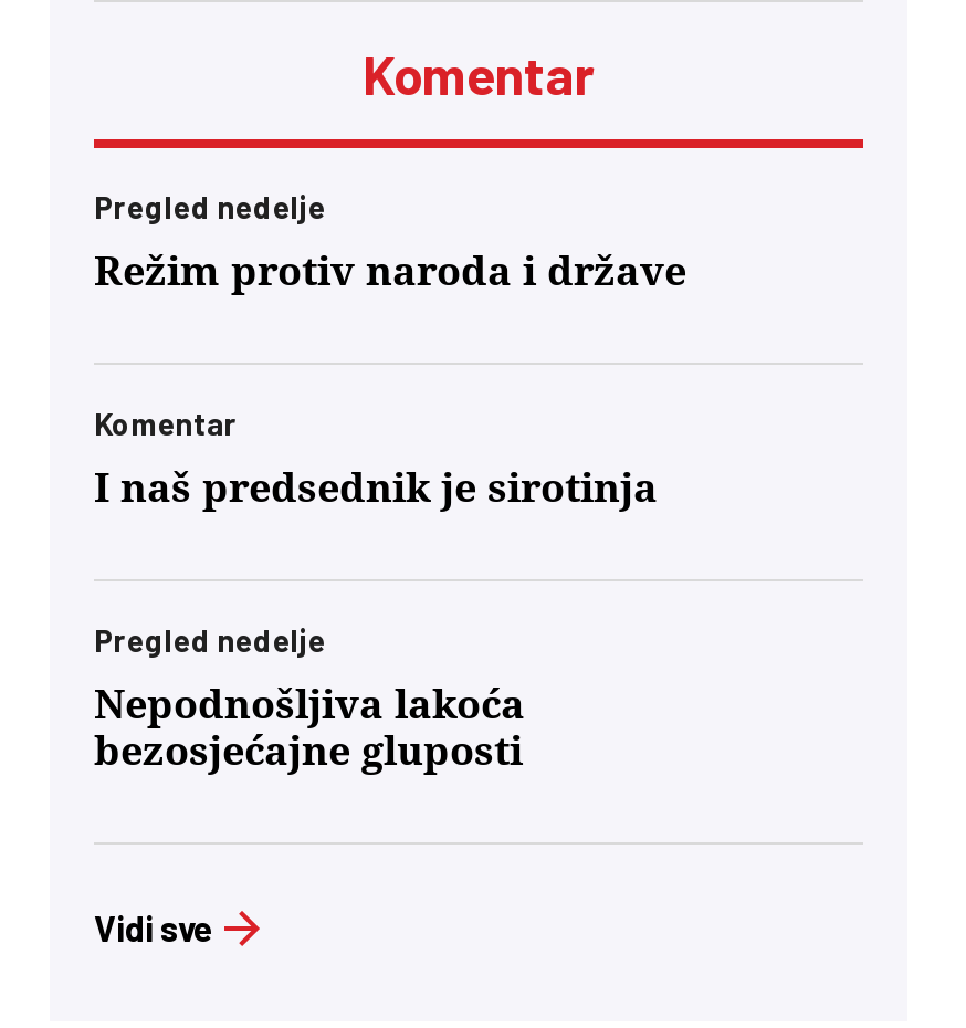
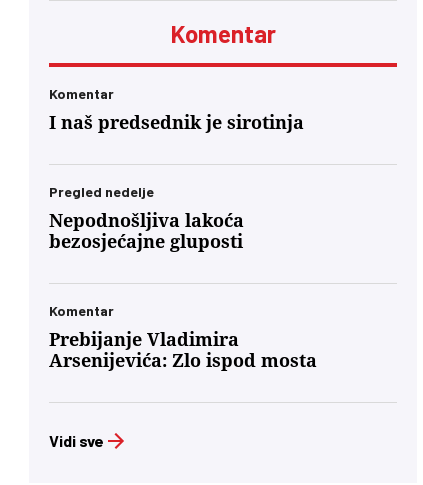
[94,187,686,293] Pregled nedelje | Režim protiv naroda i države -> none
moved [94,404,658,773] -> [49,85,304,252]: Komentar | I naš predsednik je sirotinja | Pregled nedelje | Nepodnošljiva lakoća | bezosjećajne gluposti
none -> [49,302,317,371] Komentar | Prebijanje Vladimira | Arsenijevića: Zlo ispod mosta

